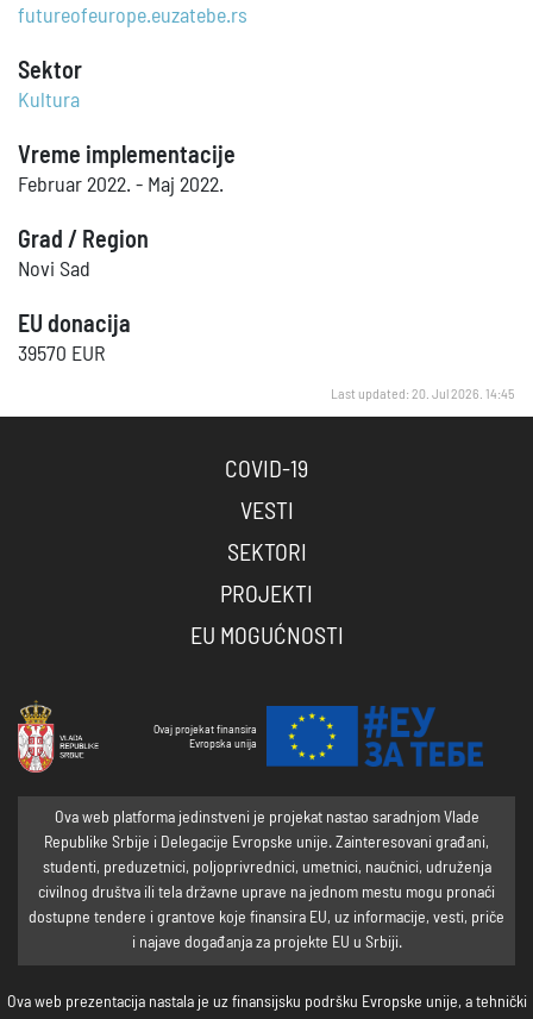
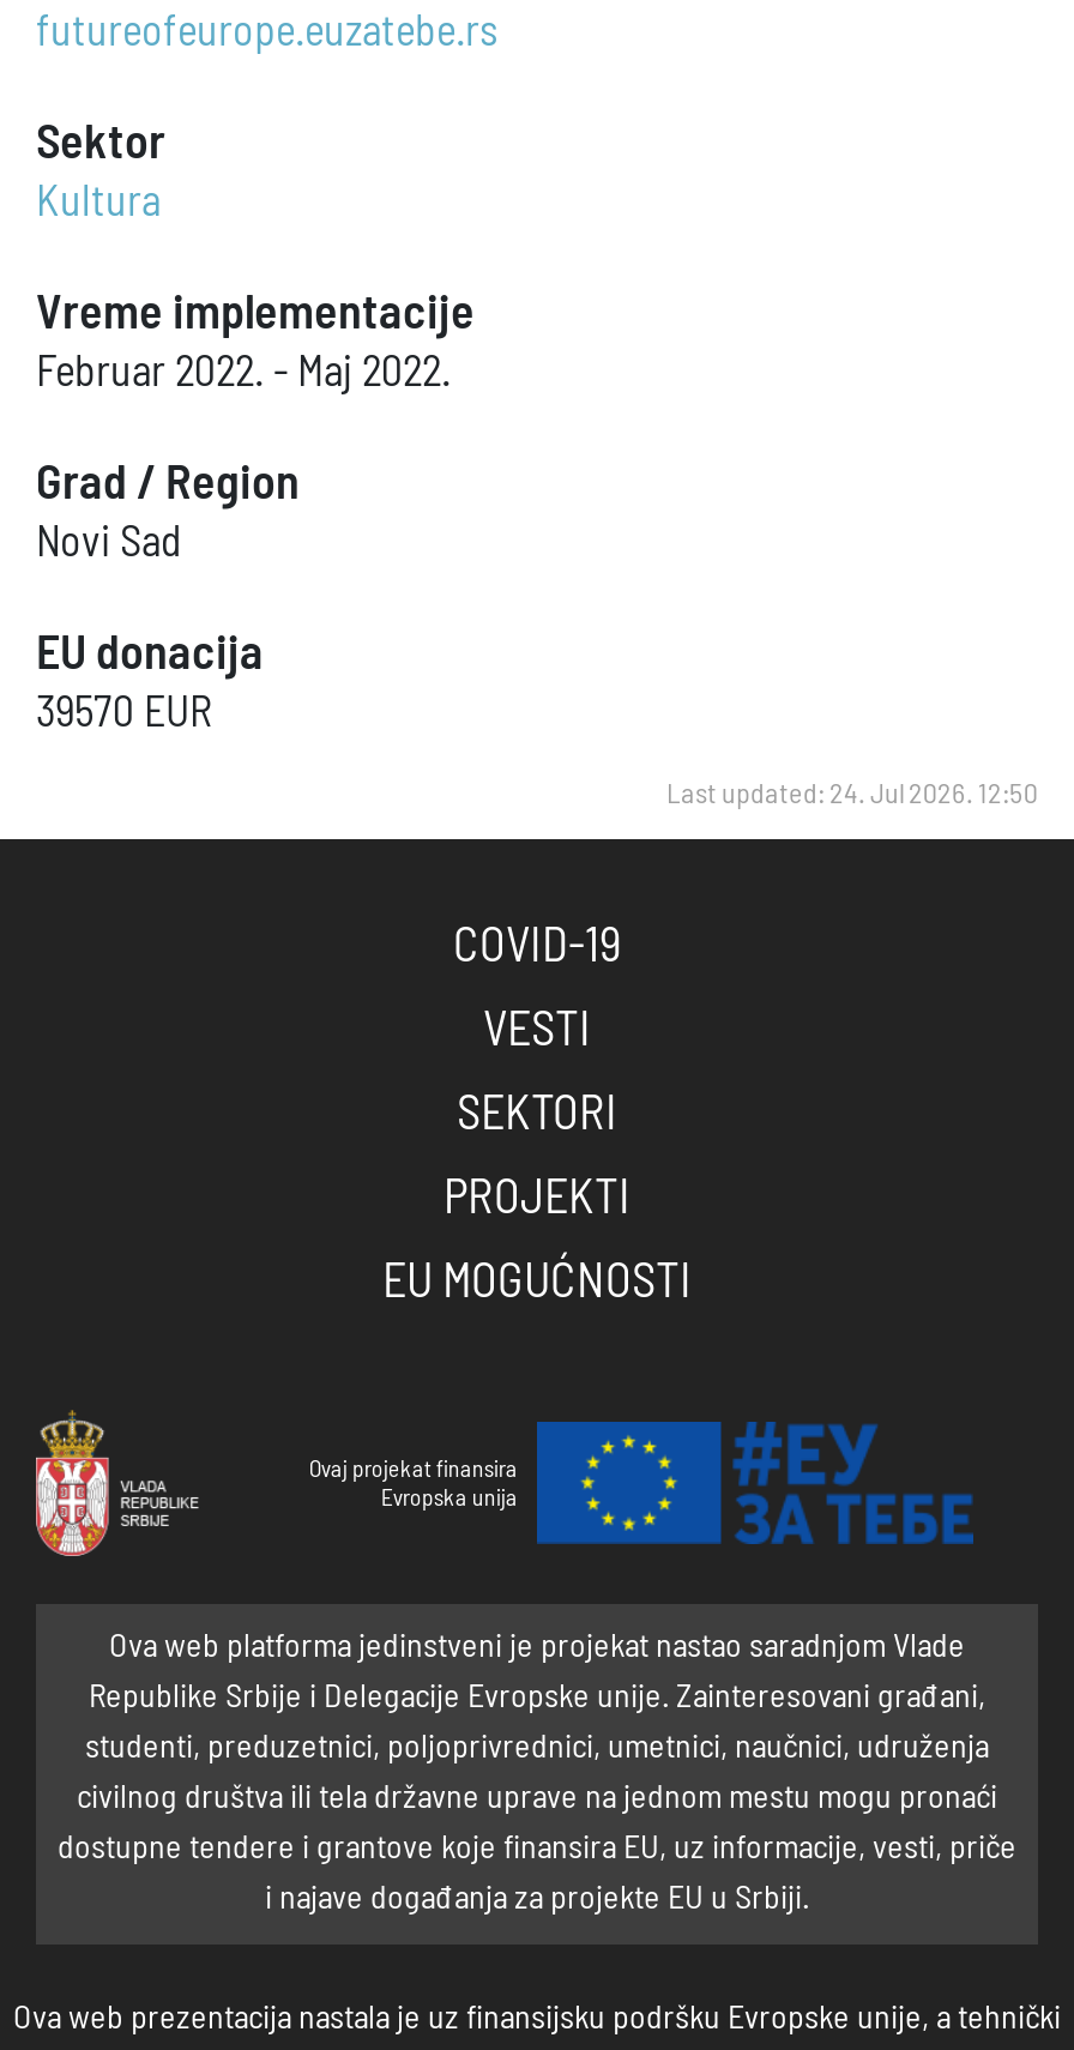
[331,387,515,401] Last updated: 20. Jul 2026. 14:45 -> [666,779,1038,808] Last updated: 24. Jul 2026. 12:50

